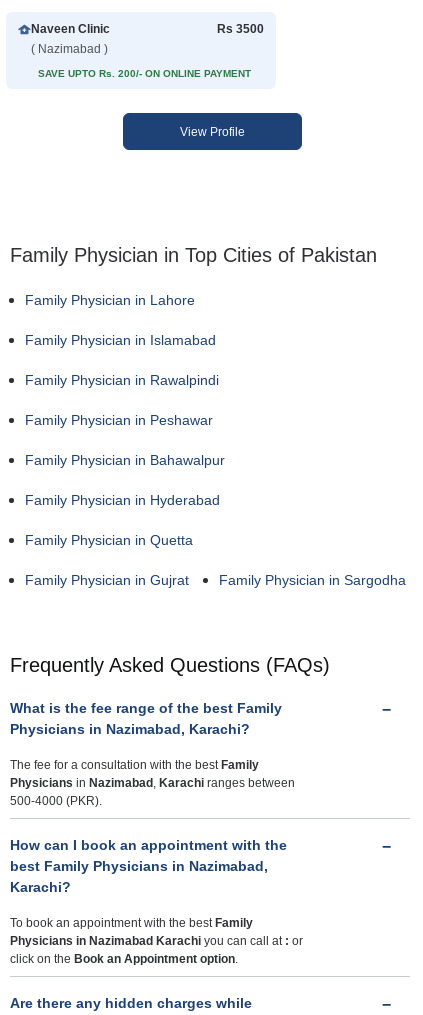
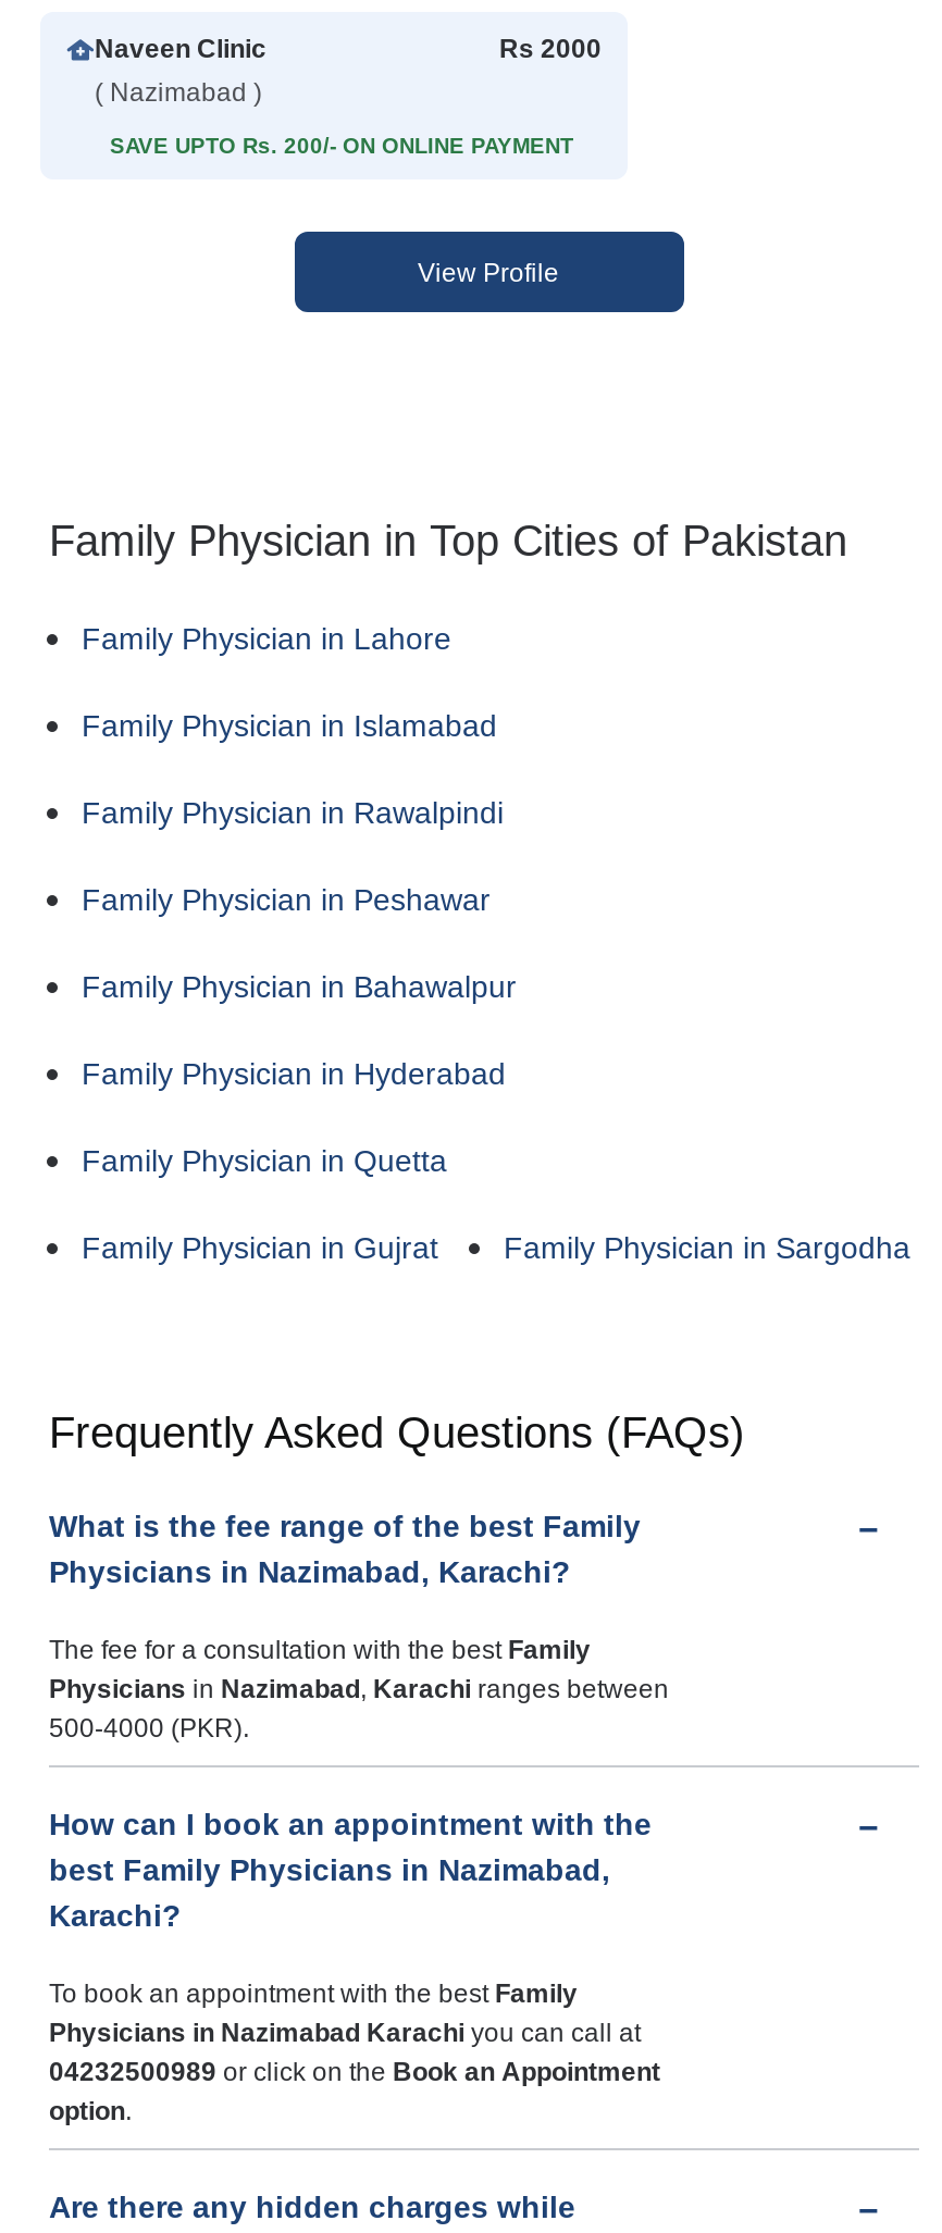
[217,22,264,36] Rs 3500 -> [499,34,602,65] Rs 2000
[10,934,303,966] Physicians in Nazimabad Karachi you can call at: or | click on the Book an Appointment option. -> [49,2018,660,2127] Physicians in Nazimabad Karachi you can call at | 04232500989 or click on the Book an Appointment | option.

